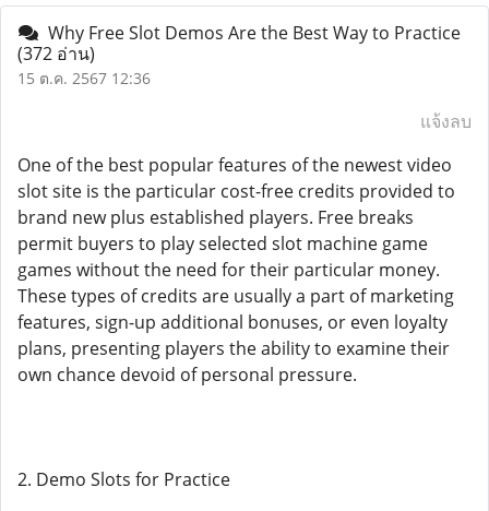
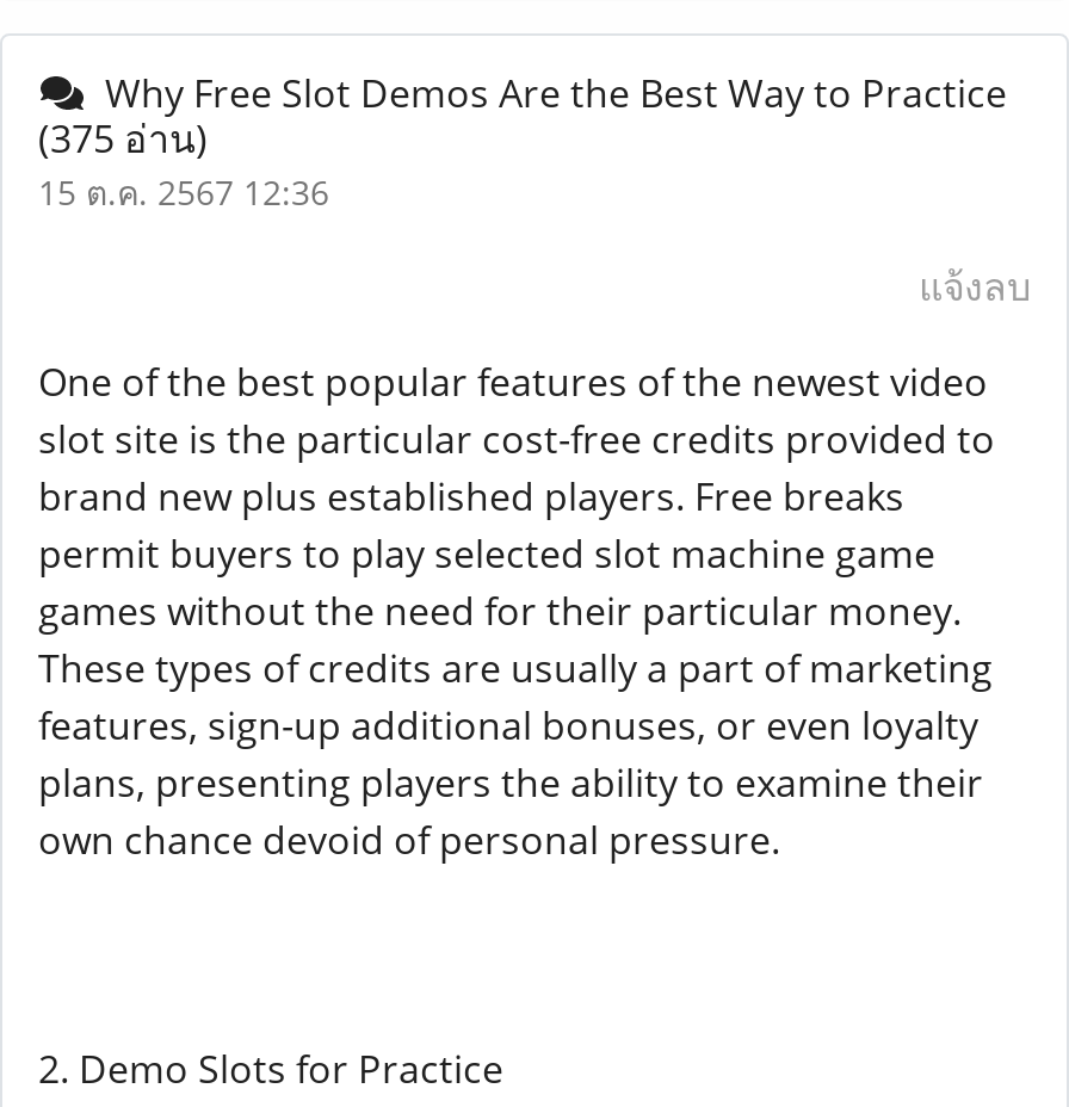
[17,41,95,66] (372 อ่าน) -> [38,112,208,165] (375 อ่าน)

